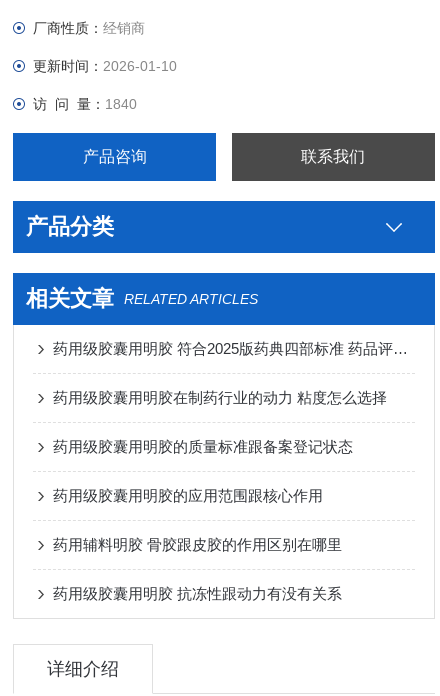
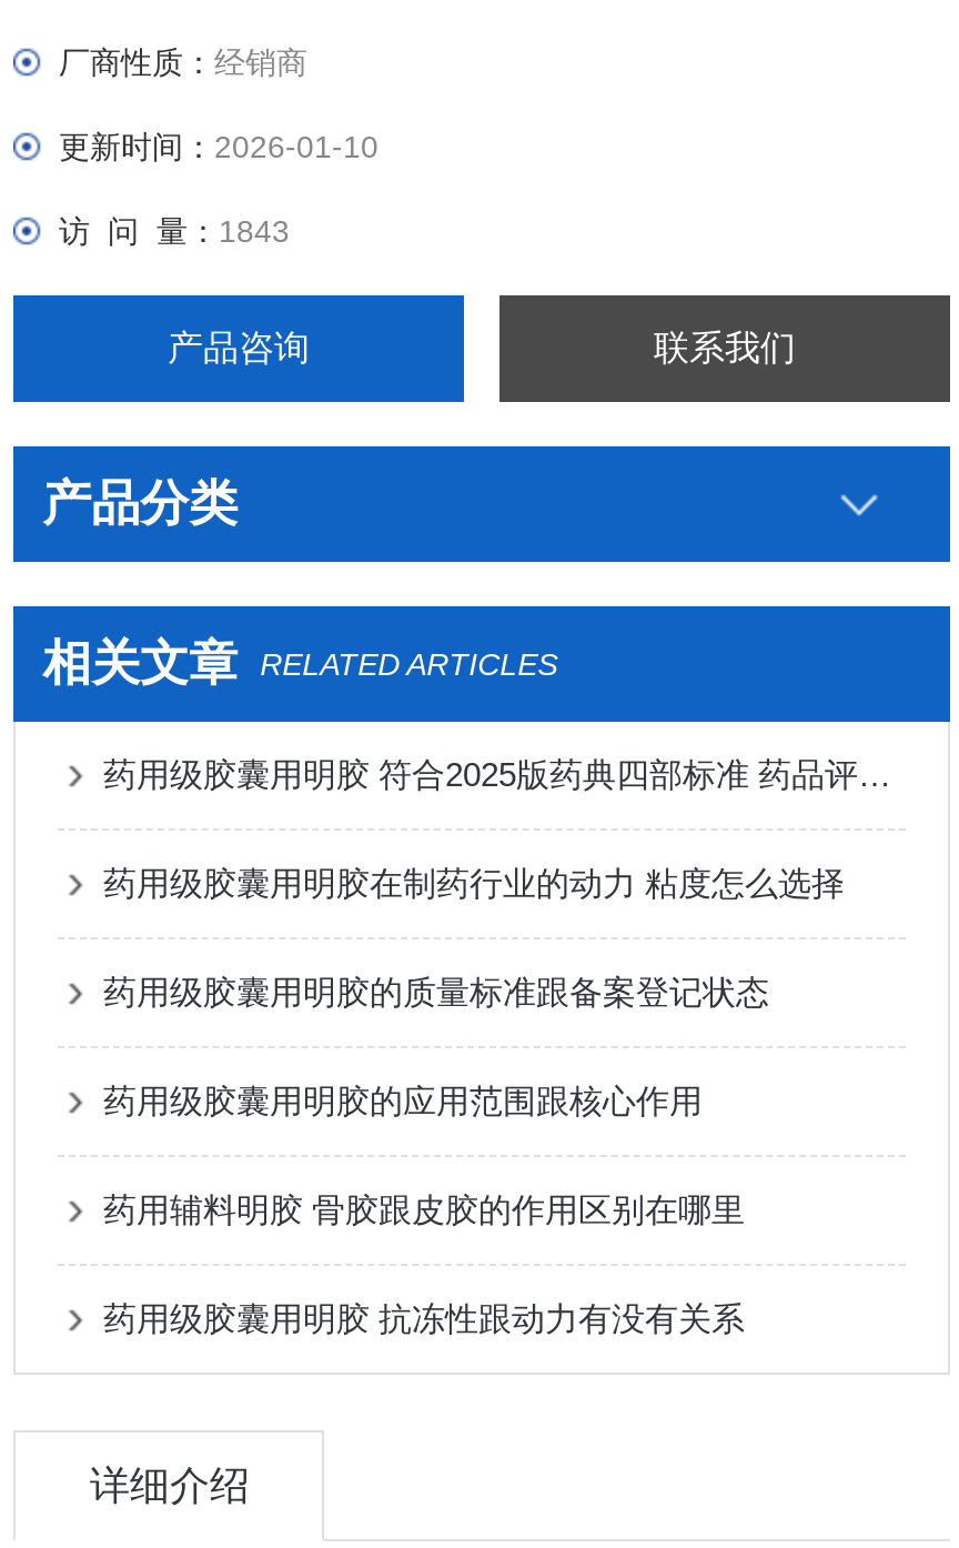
[33,96,137,112] 访 问 量：1840 -> [59,213,289,249] 访 问 量：1843

